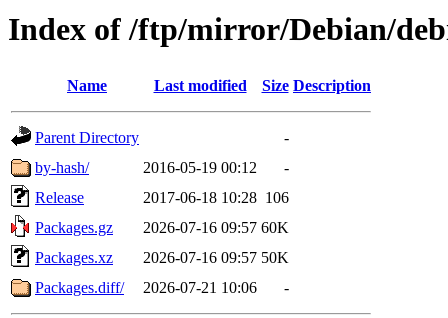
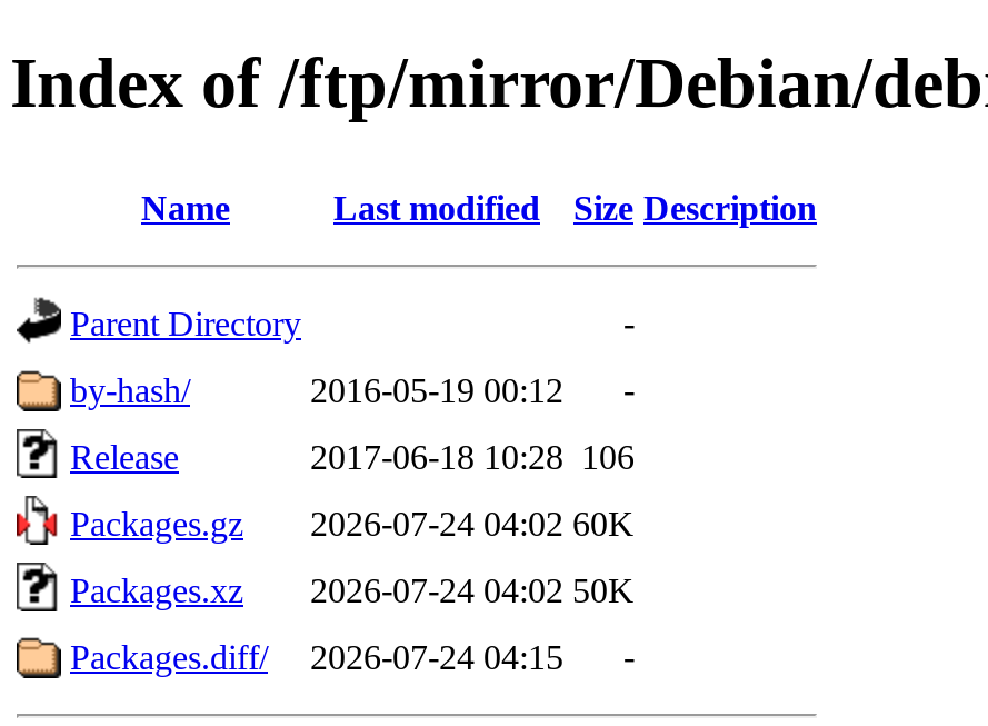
[35,219,289,236] Packages.gz 2026-07-16 09:57 60K -> [70,505,635,542] Packages.gz 2026-07-24 04:02 60K
[35,249,289,266] Packages.xz 2026-07-16 09:57 50K -> [70,571,635,609] Packages.xz 2026-07-24 04:02 50K
[143,279,257,296] 2026-07-21 10:06 -> [310,638,563,676] 2026-07-24 04:15

